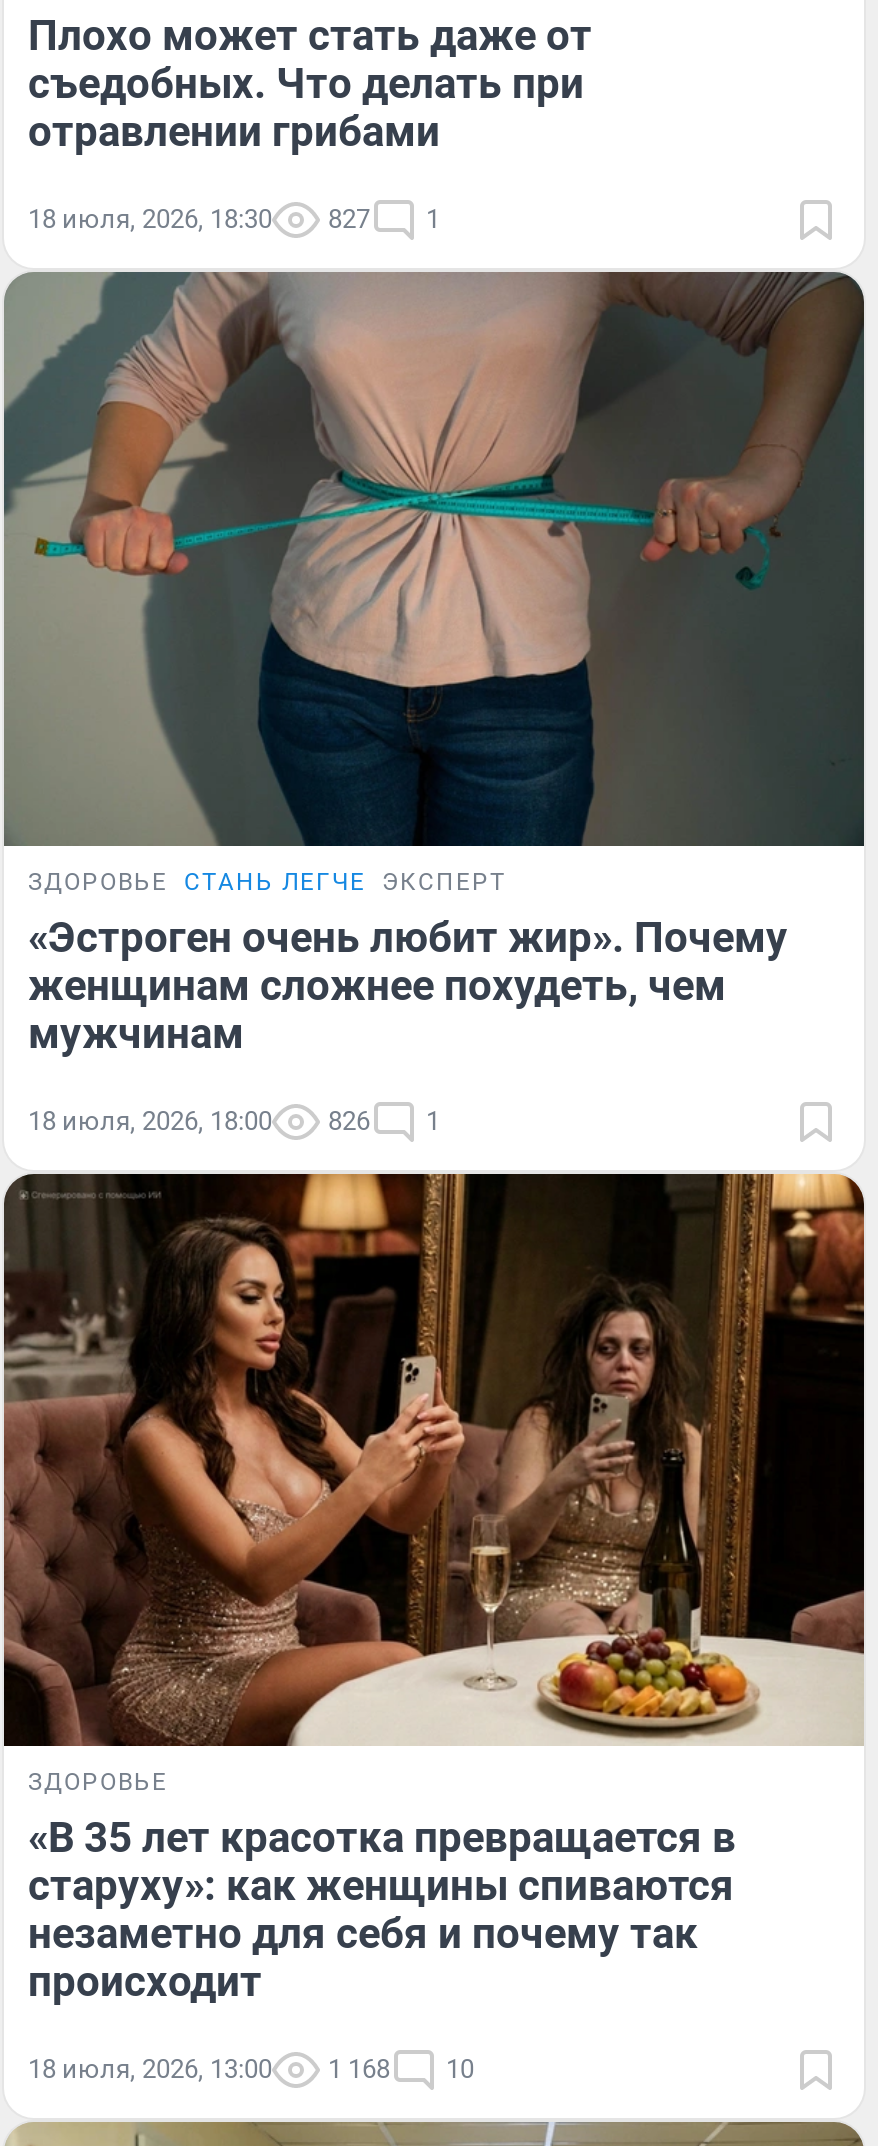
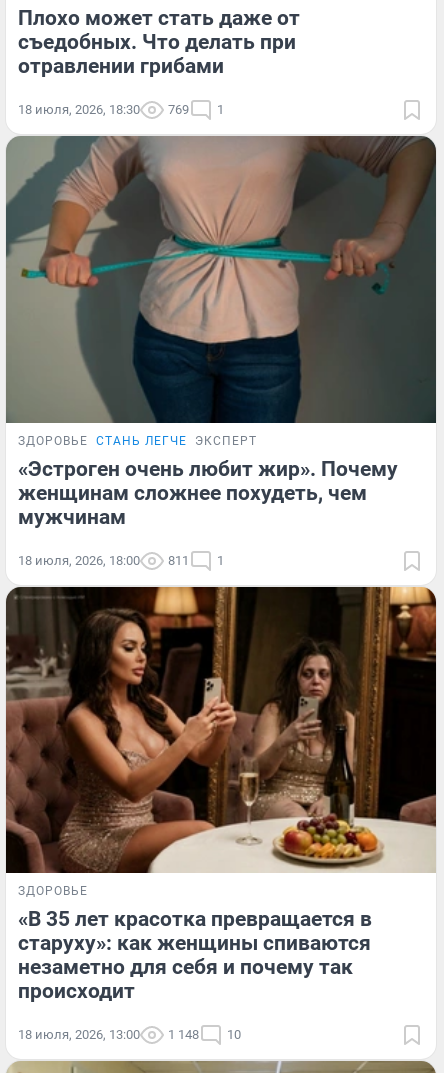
[28,204,440,234] 18 июля, 2026, 18:30 827 1 -> [18,102,224,117] 18 июля, 2026, 18:30 769 1
[28,1105,440,1135] 18 июля, 2026, 18:00 826 1 -> [18,553,224,568] 18 июля, 2026, 18:00 811 1
[28,2054,474,2084] 18 июля, 2026, 13:00 1 168 10 -> [18,1027,241,1042] 18 июля, 2026, 13:00 1 148 10

